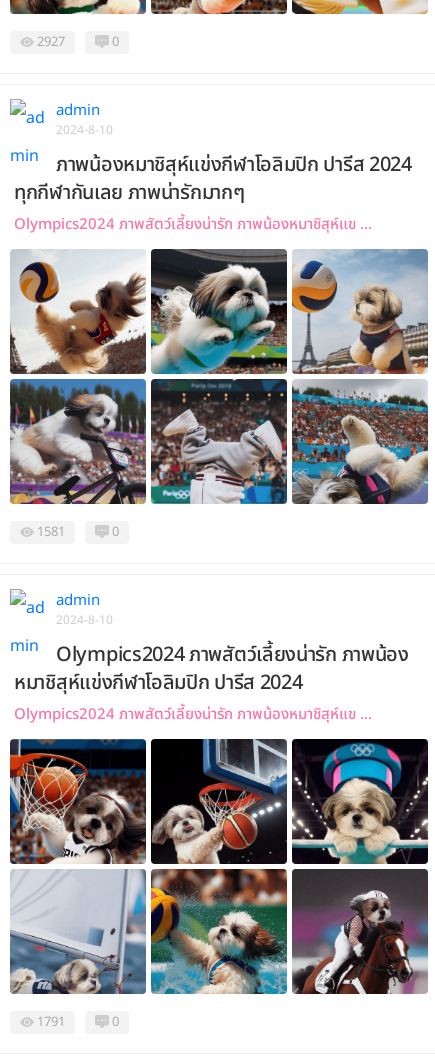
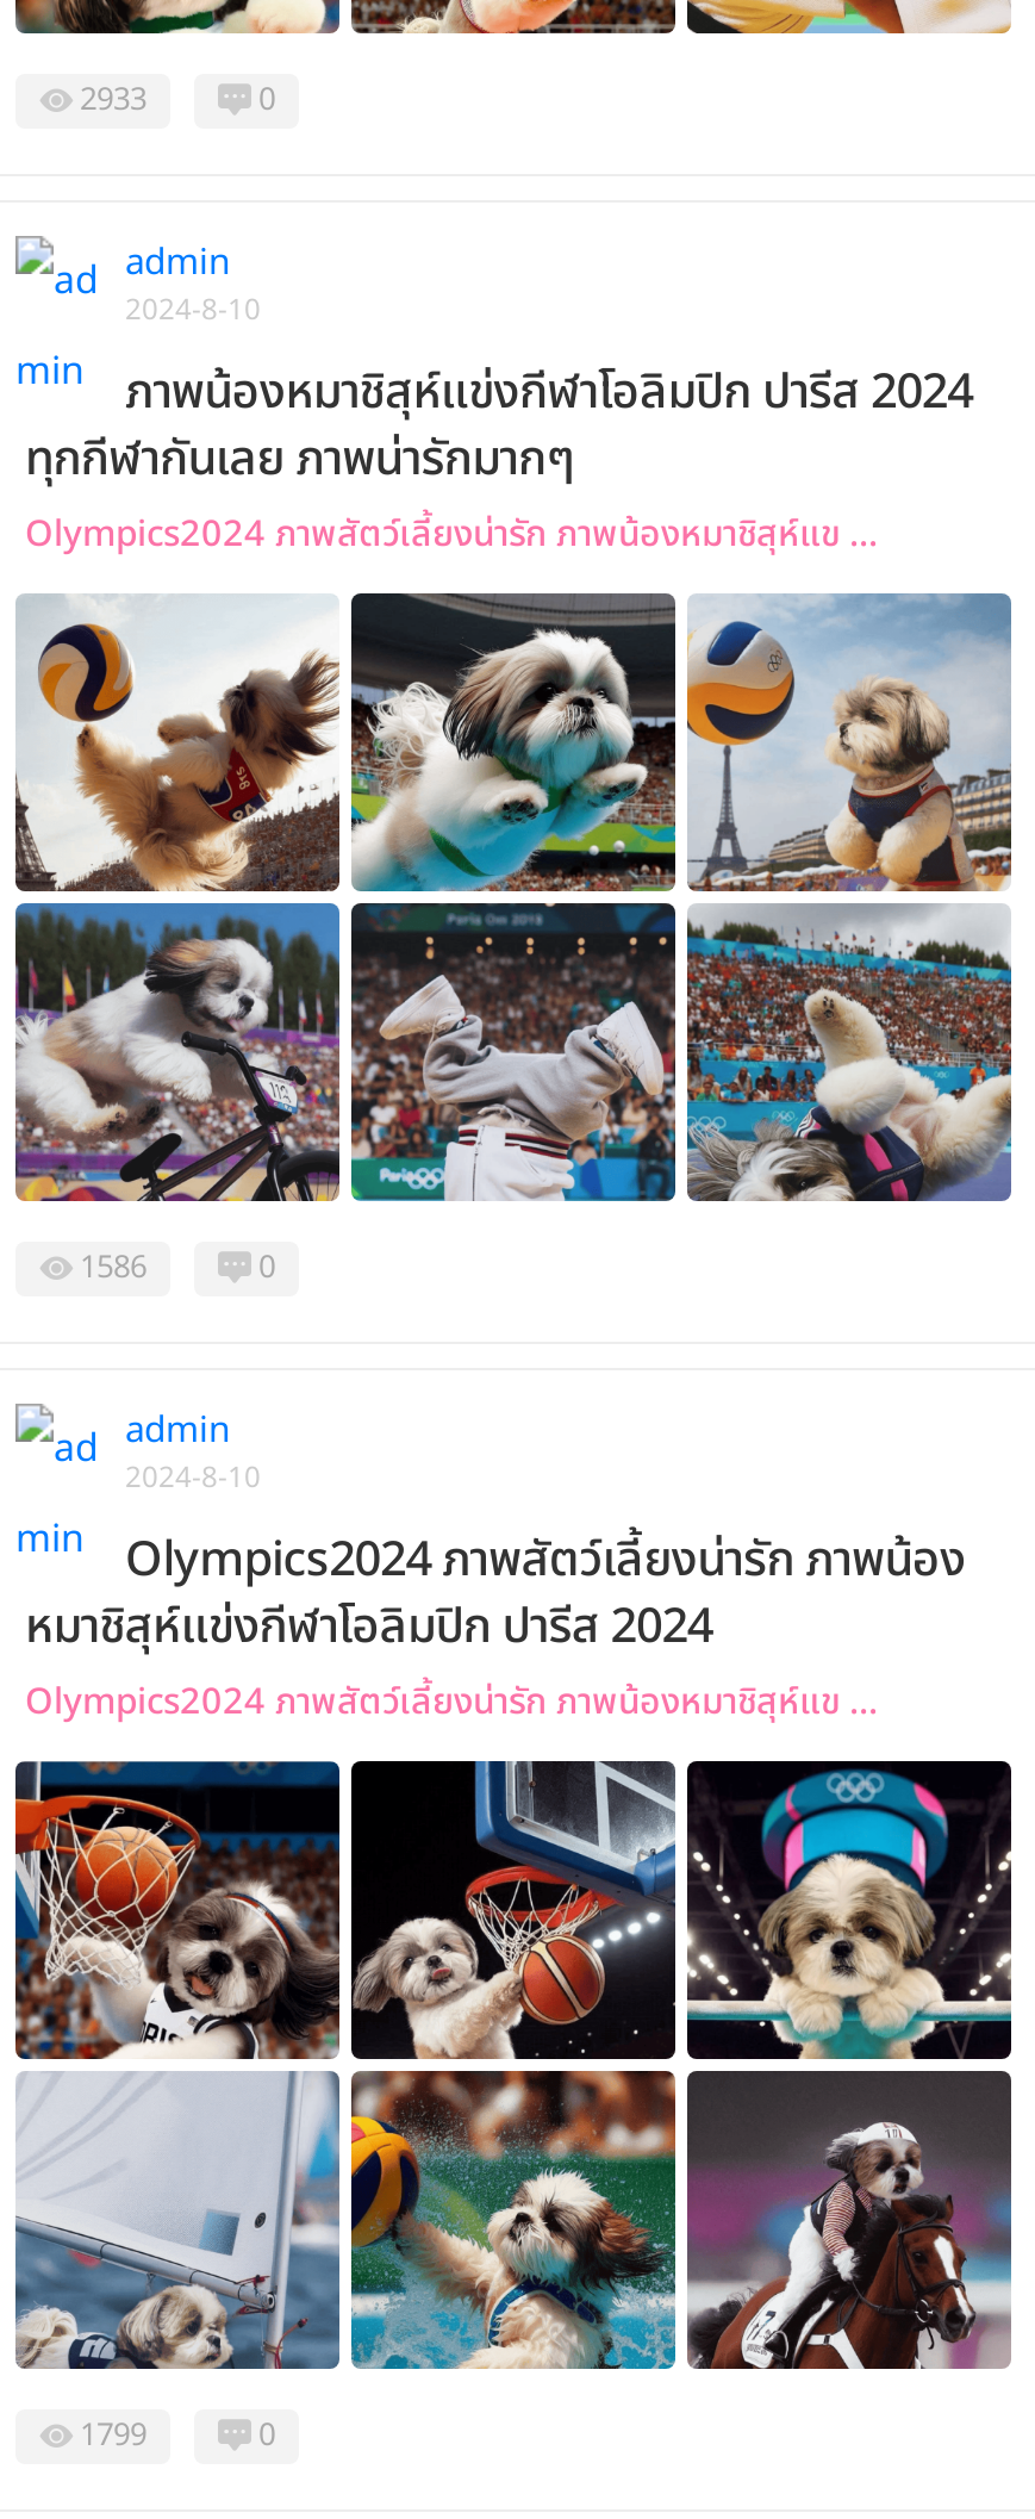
[37,32,65,52] 2927 -> [80,76,146,124] 2933
[37,522,65,542] 1581 -> [80,1244,146,1291] 1586
[37,1012,65,1032] 1791 -> [80,2412,146,2459] 1799

